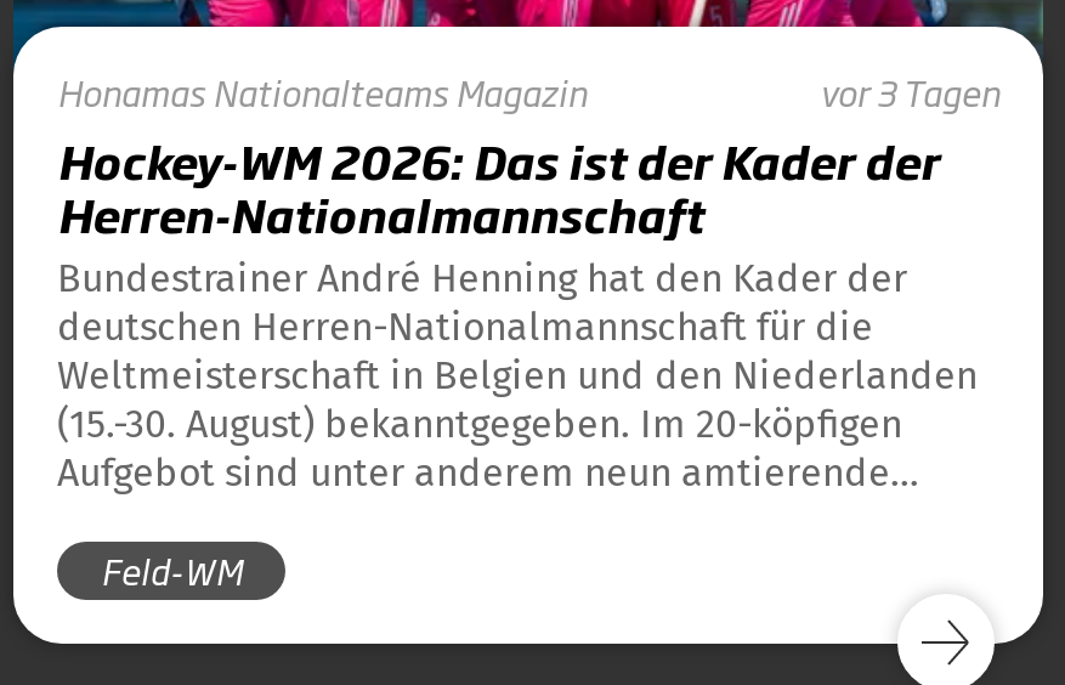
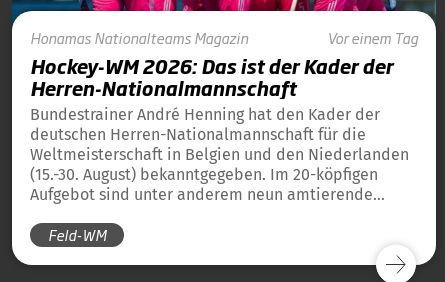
[820,66,999,117] vor 3 Tagen -> [327,27,418,48] Vor einem Tag

